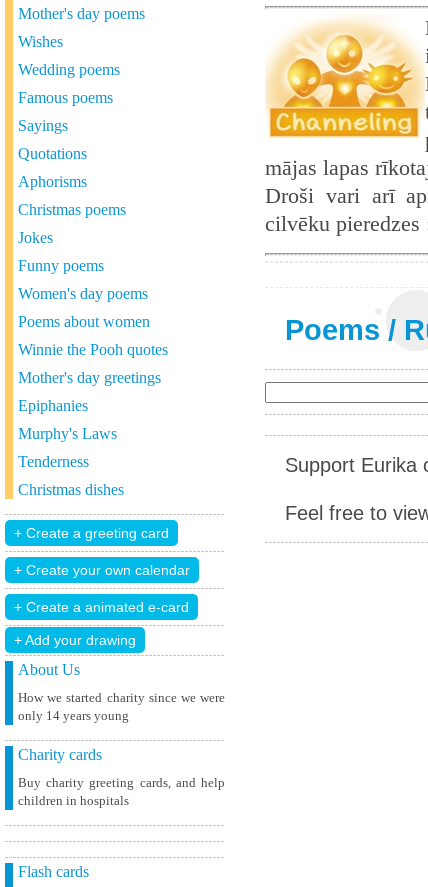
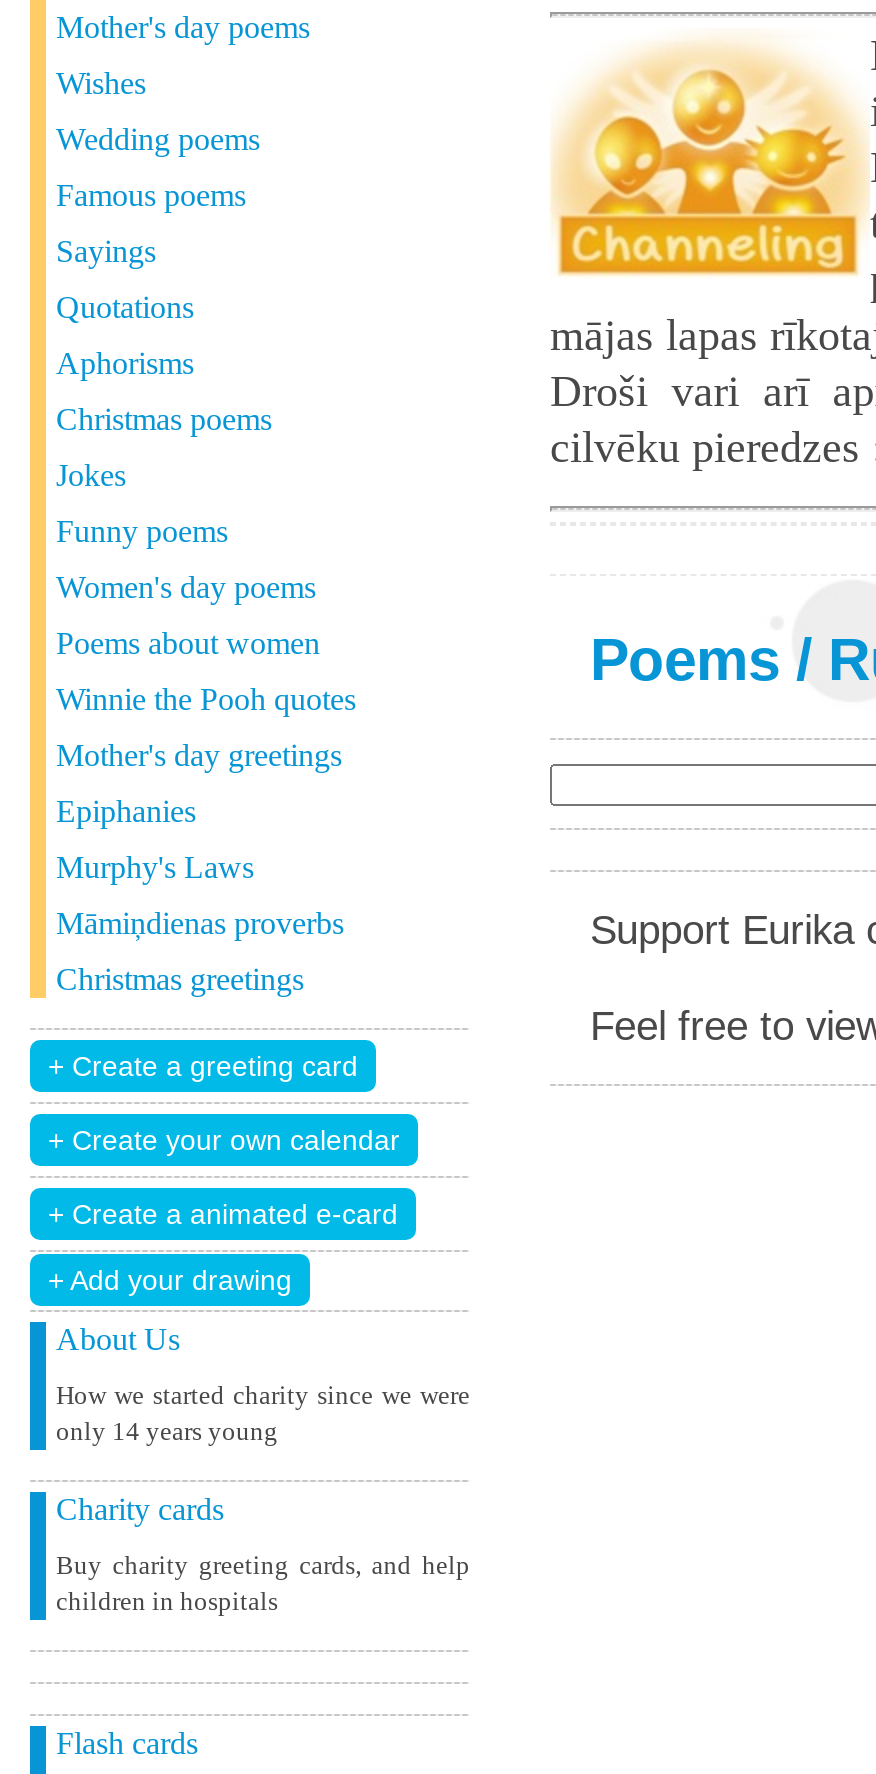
[18,453,89,470] Tenderness -> [56,906,344,940] Māmiņdienas proverbs
[18,481,124,498] Christmas dishes -> [56,962,304,996] Christmas greetings

